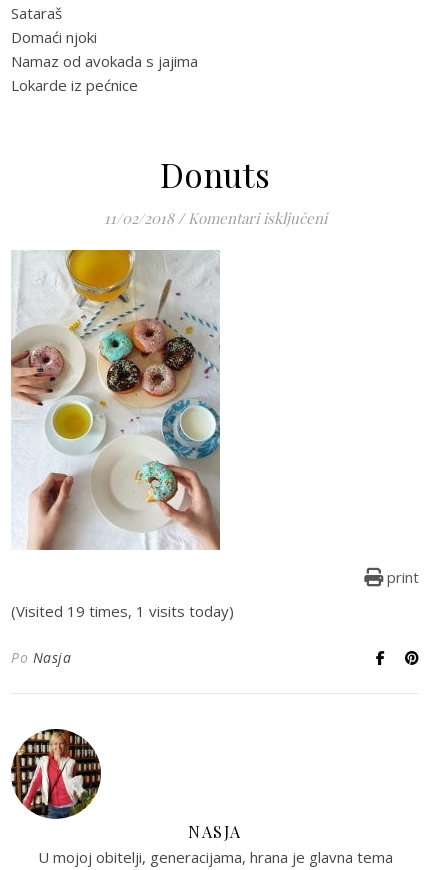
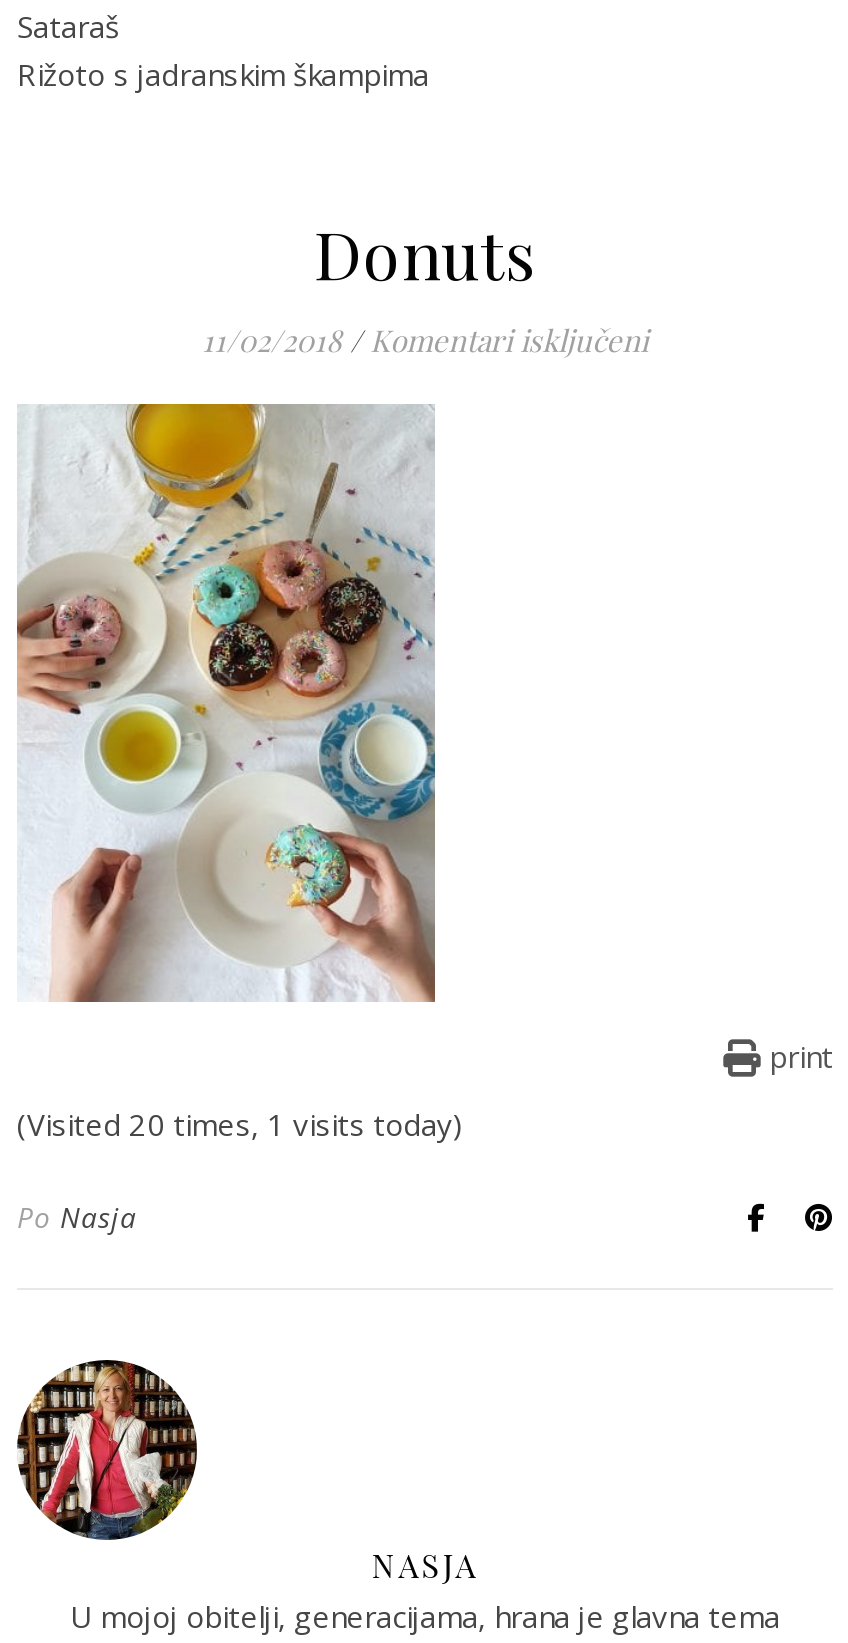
[11,27,198,95] Domaći njoki | Namaz od avokada s jajima | Lokarde iz pećnice -> [17,54,429,94] Rižoto s jadranskim škampima
[11,601,234,621] (Visited 19 times, 1 visits today) -> [17,1105,463,1145] (Visited 20 times, 1 visits today)

